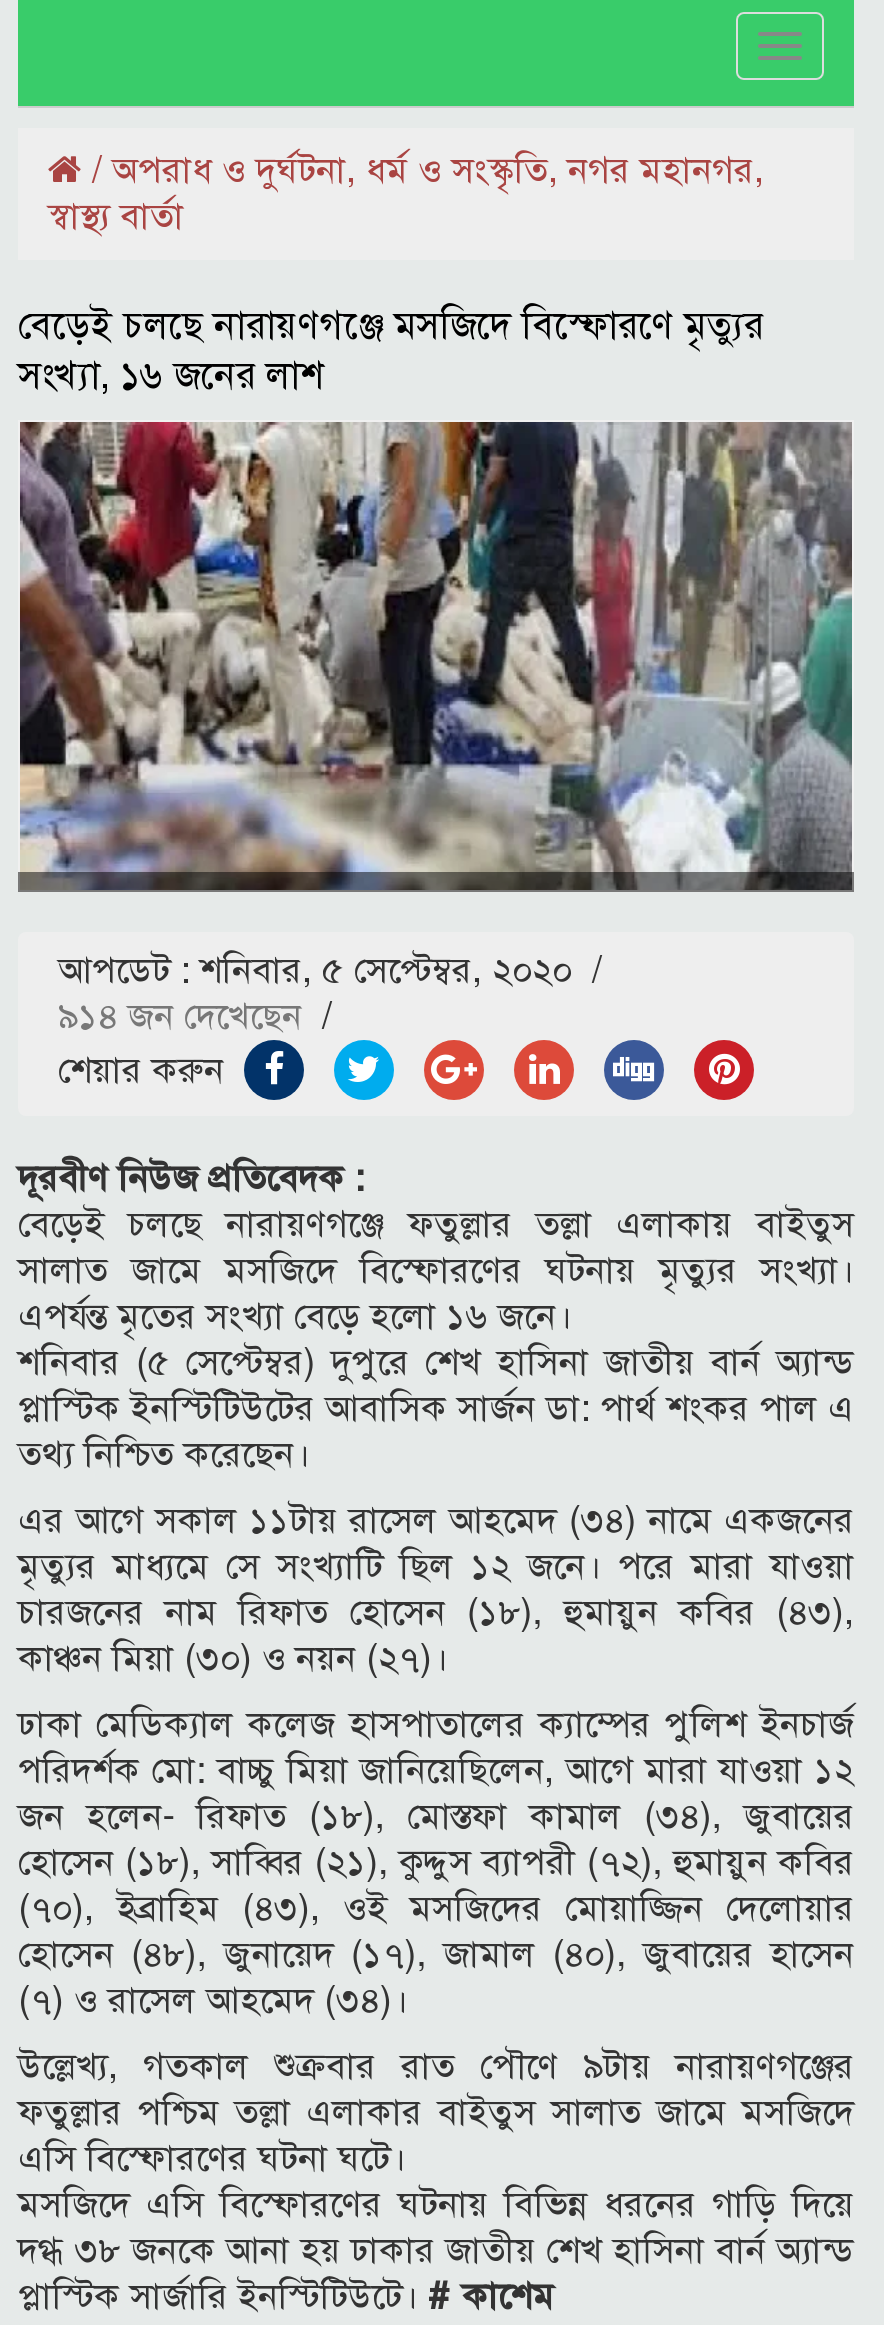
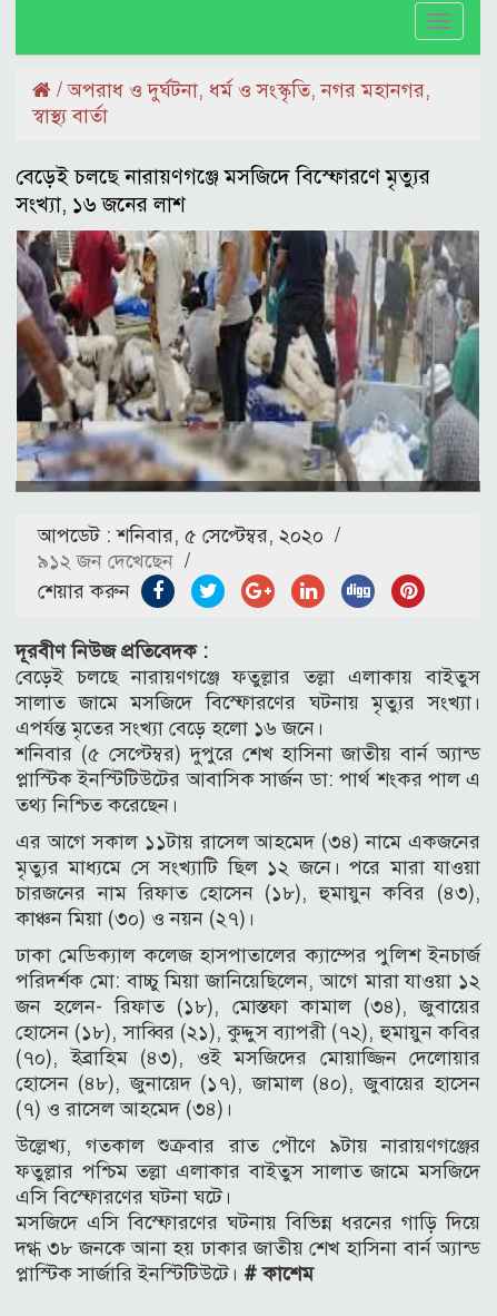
[58,993,332,1037] ৯১৪ জন দেখেছেন / -> [38,548,190,573] ৯১২ জন দেখেছেন /

